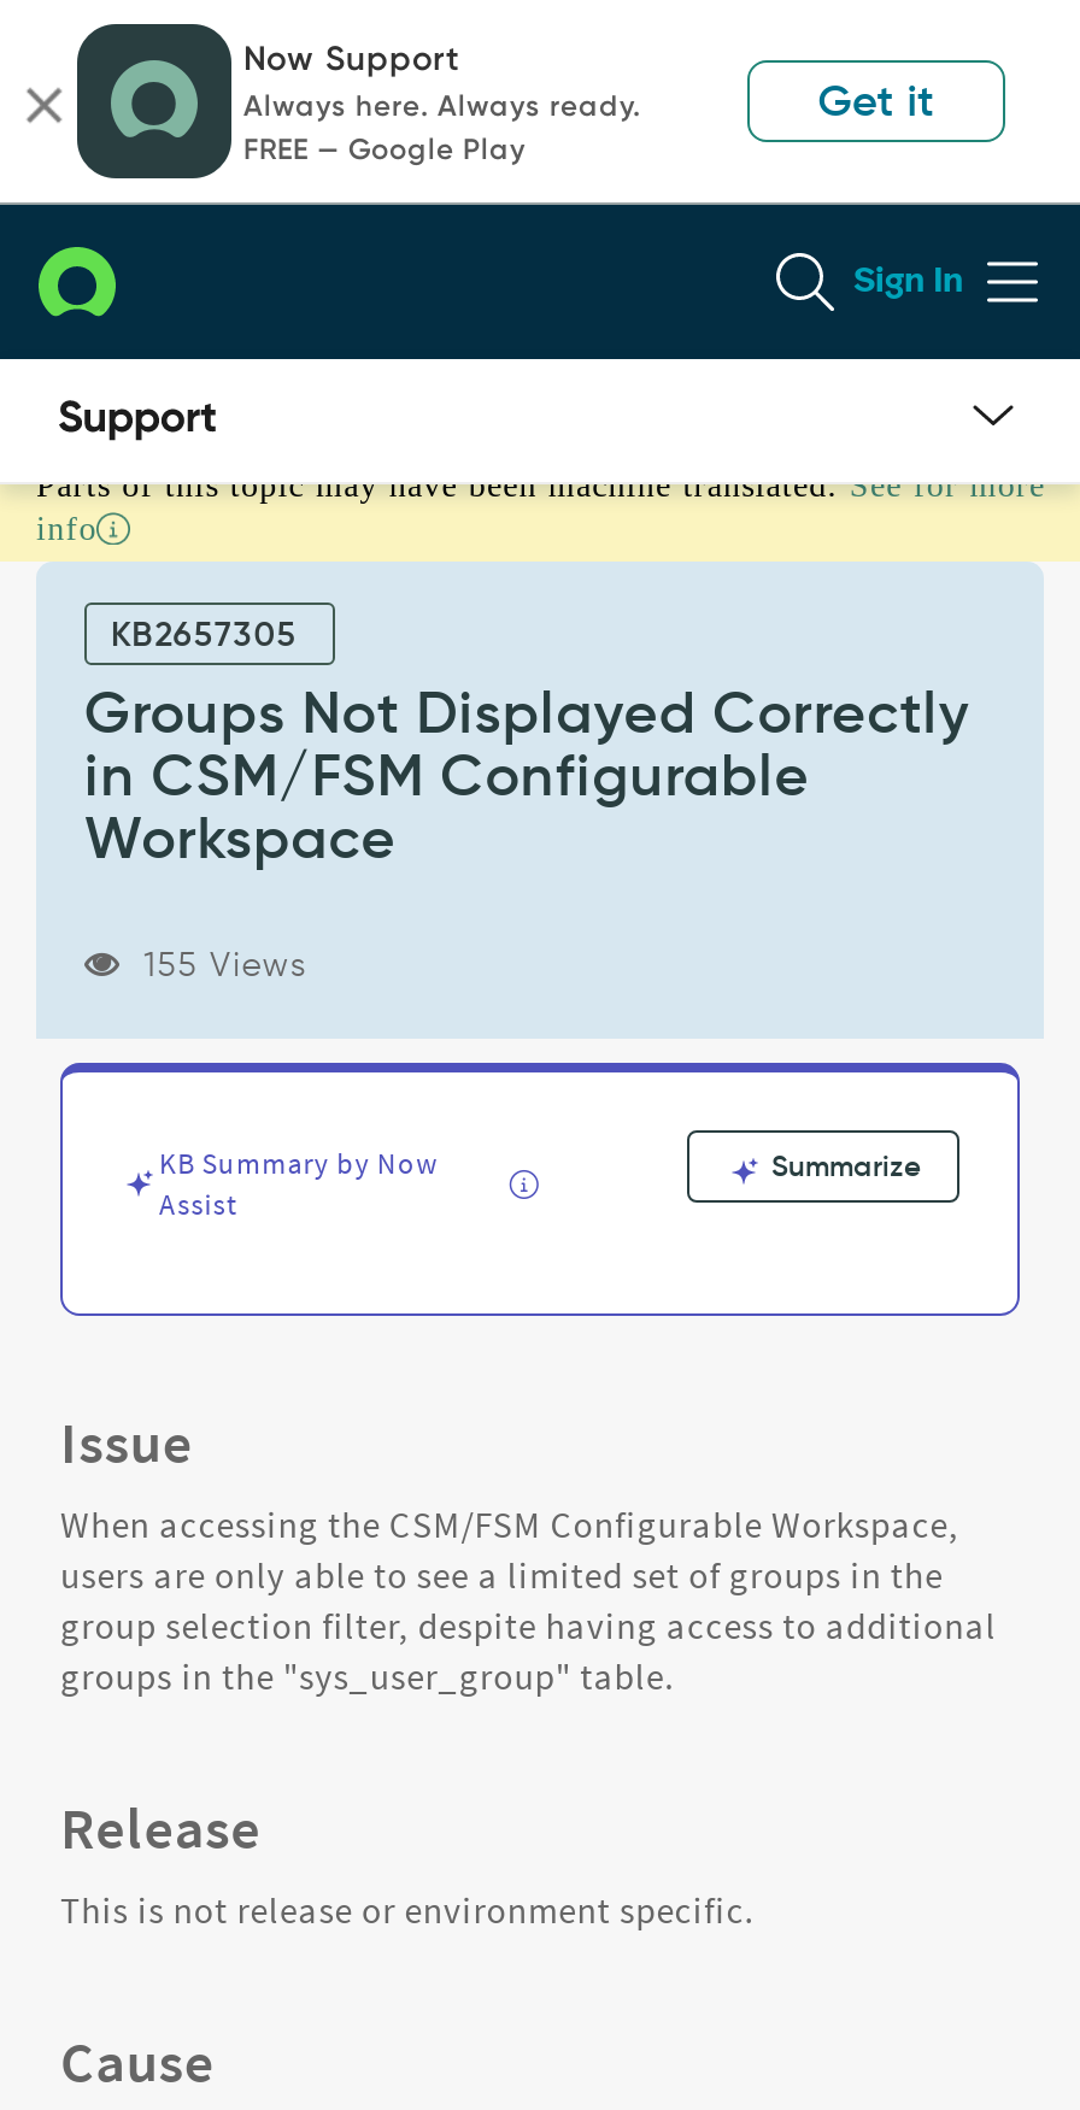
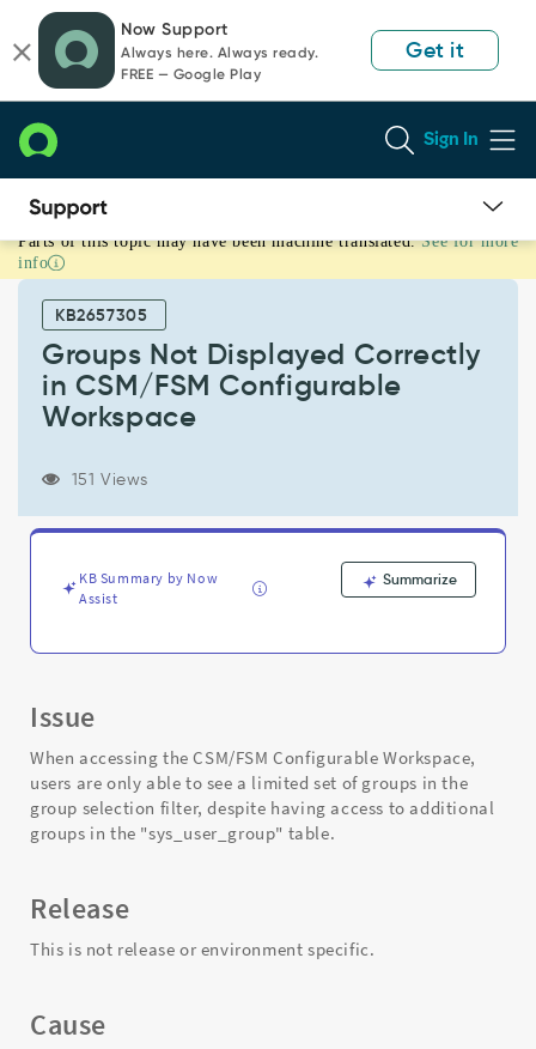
[133,945,306,986] 155 Views -> [66,469,148,490] 151 Views

